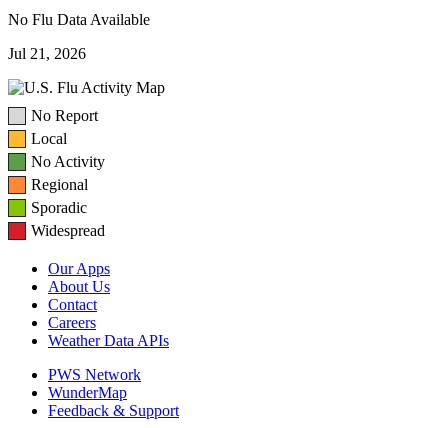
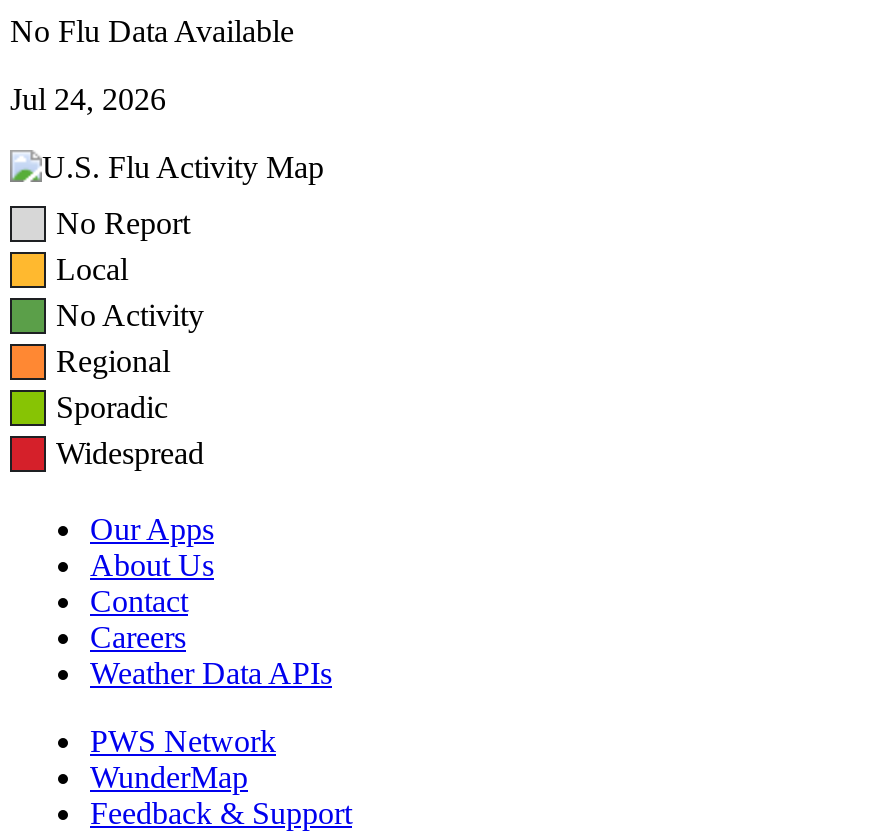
[8,45,86,62] Jul 21, 2026 -> [10,81,166,115] Jul 24, 2026

